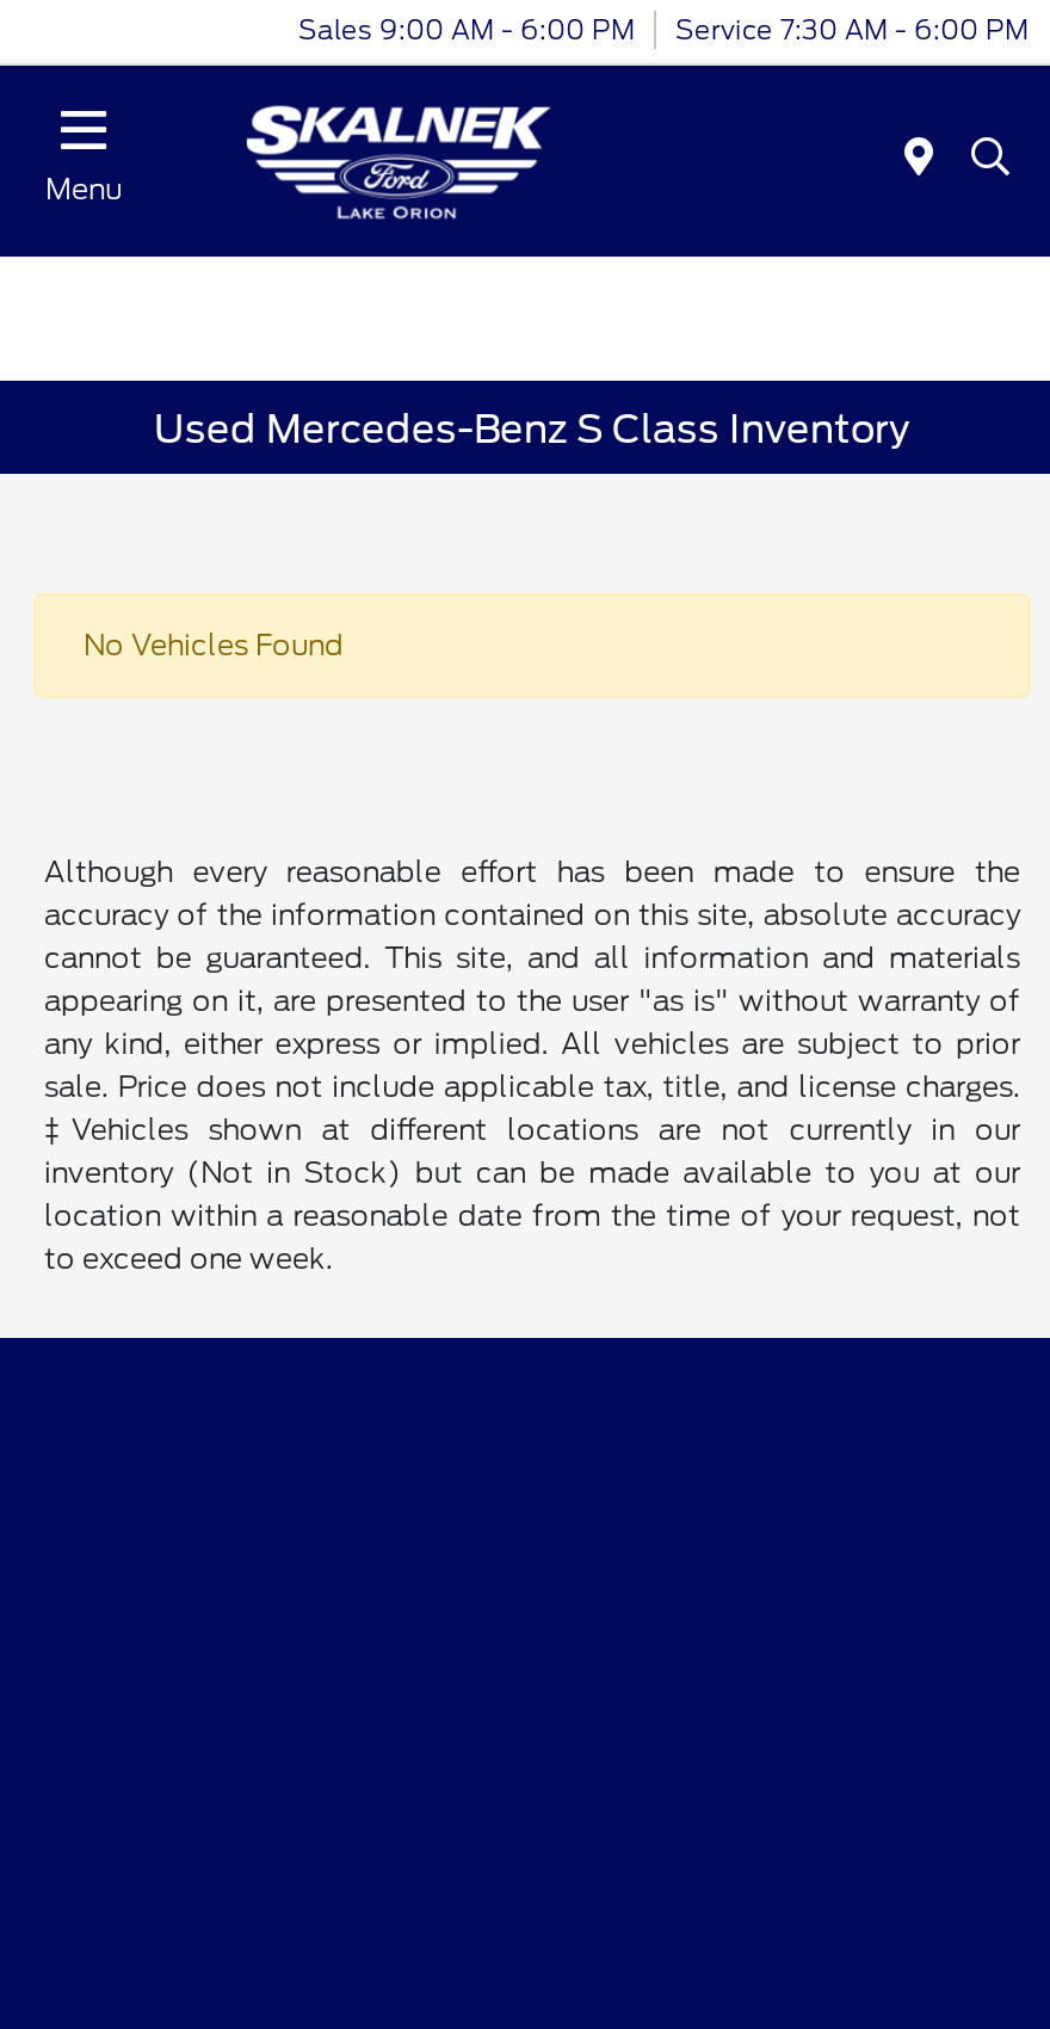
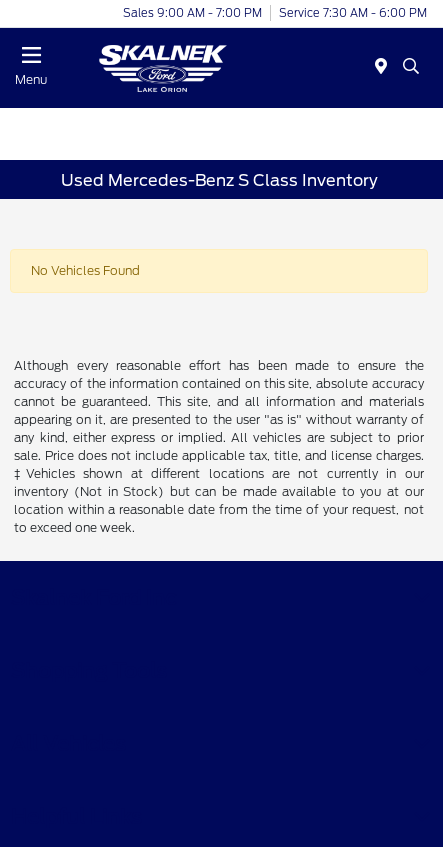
[298,12,1029,45] Sales 9:00 AM - 6:00 PM Service 7:30 AM - 6:00 PM -> [123,5,427,19] Sales 9:00 AM - 7:00 PM Service 7:30 AM - 6:00 PM

